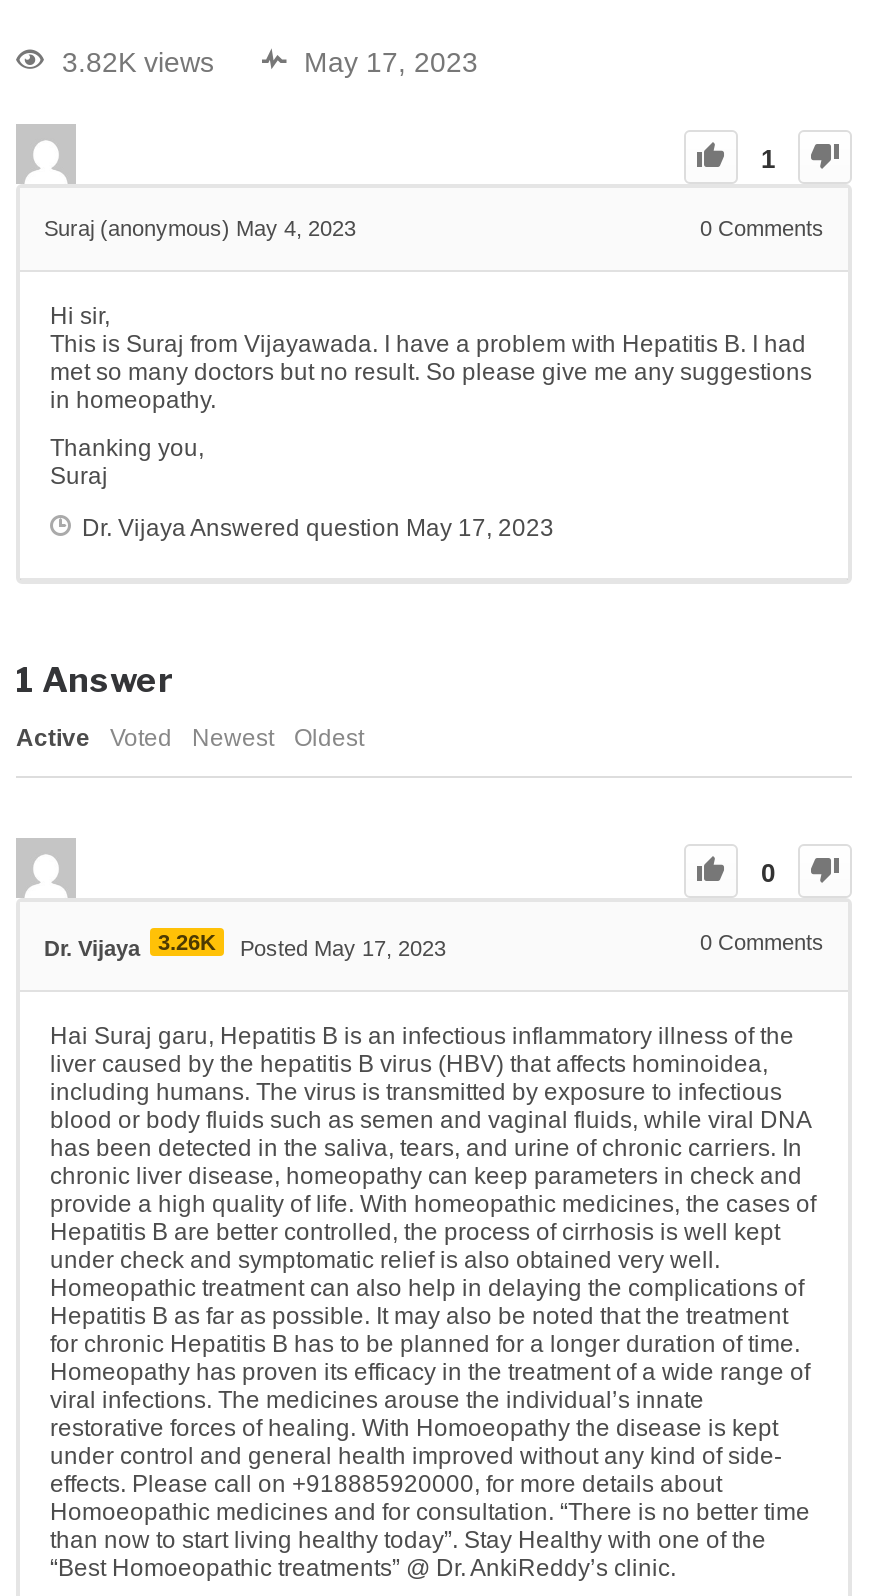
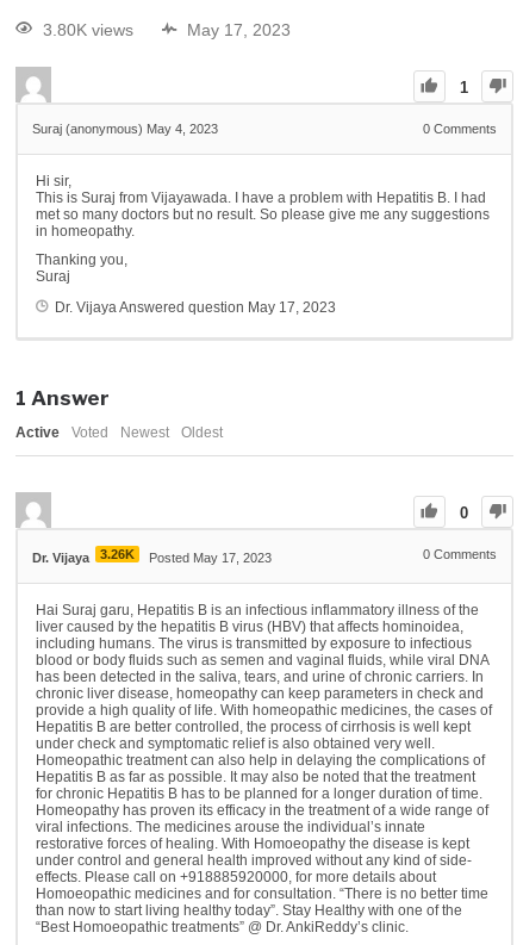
[62,47,214,79] 3.82K views -> [43,21,133,40] 3.80K views

